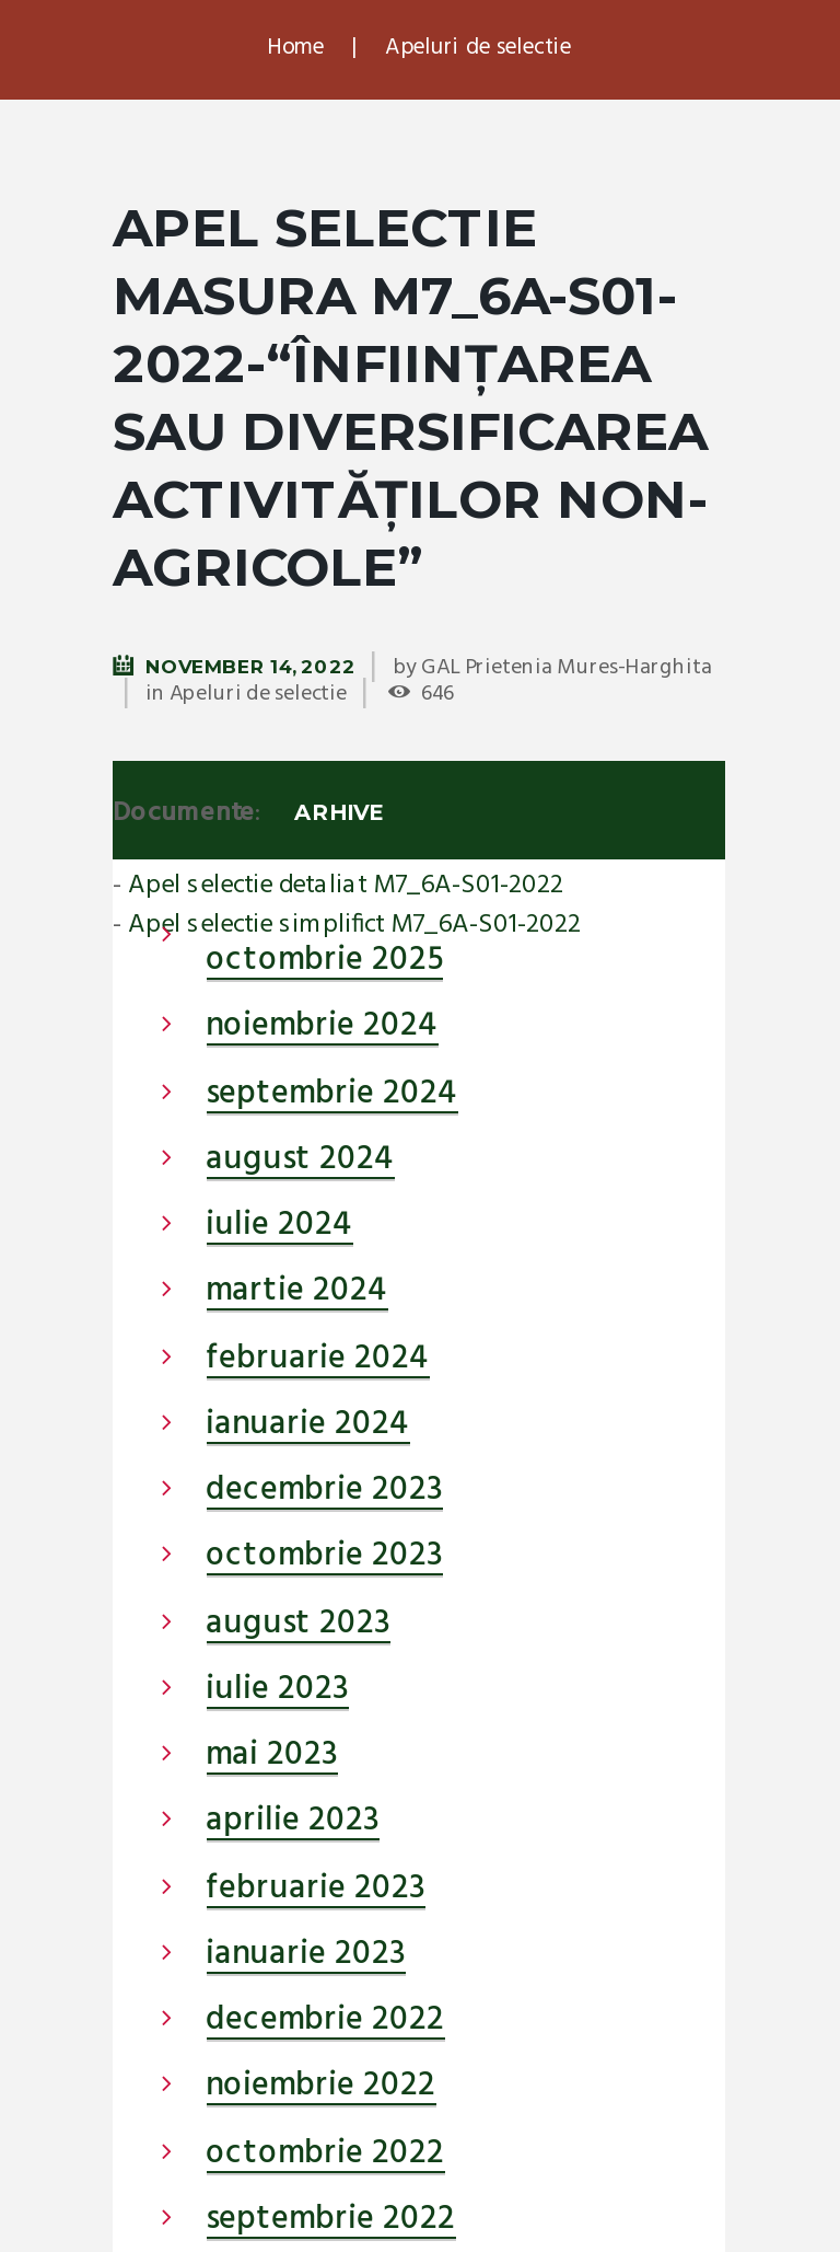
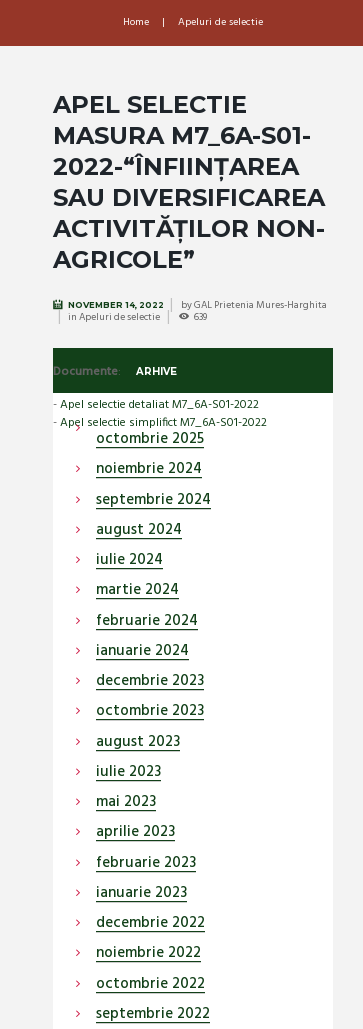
[421,676,454,711] 646 -> [194,309,207,325] 639

